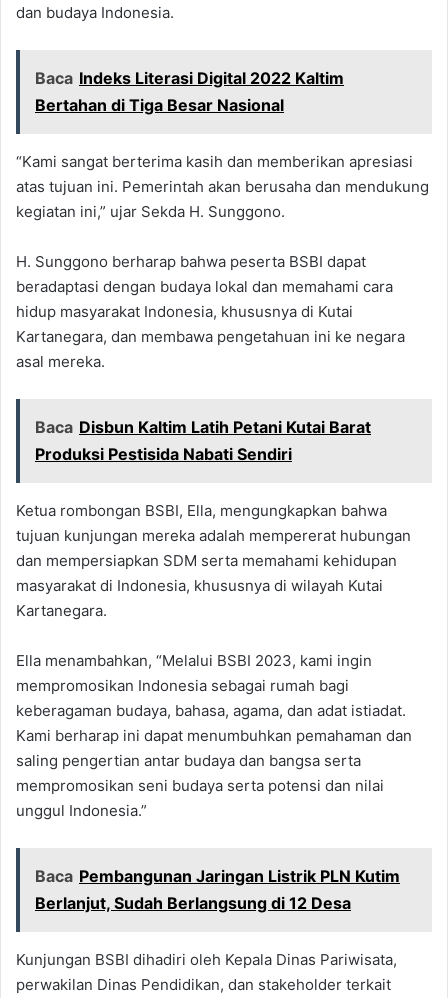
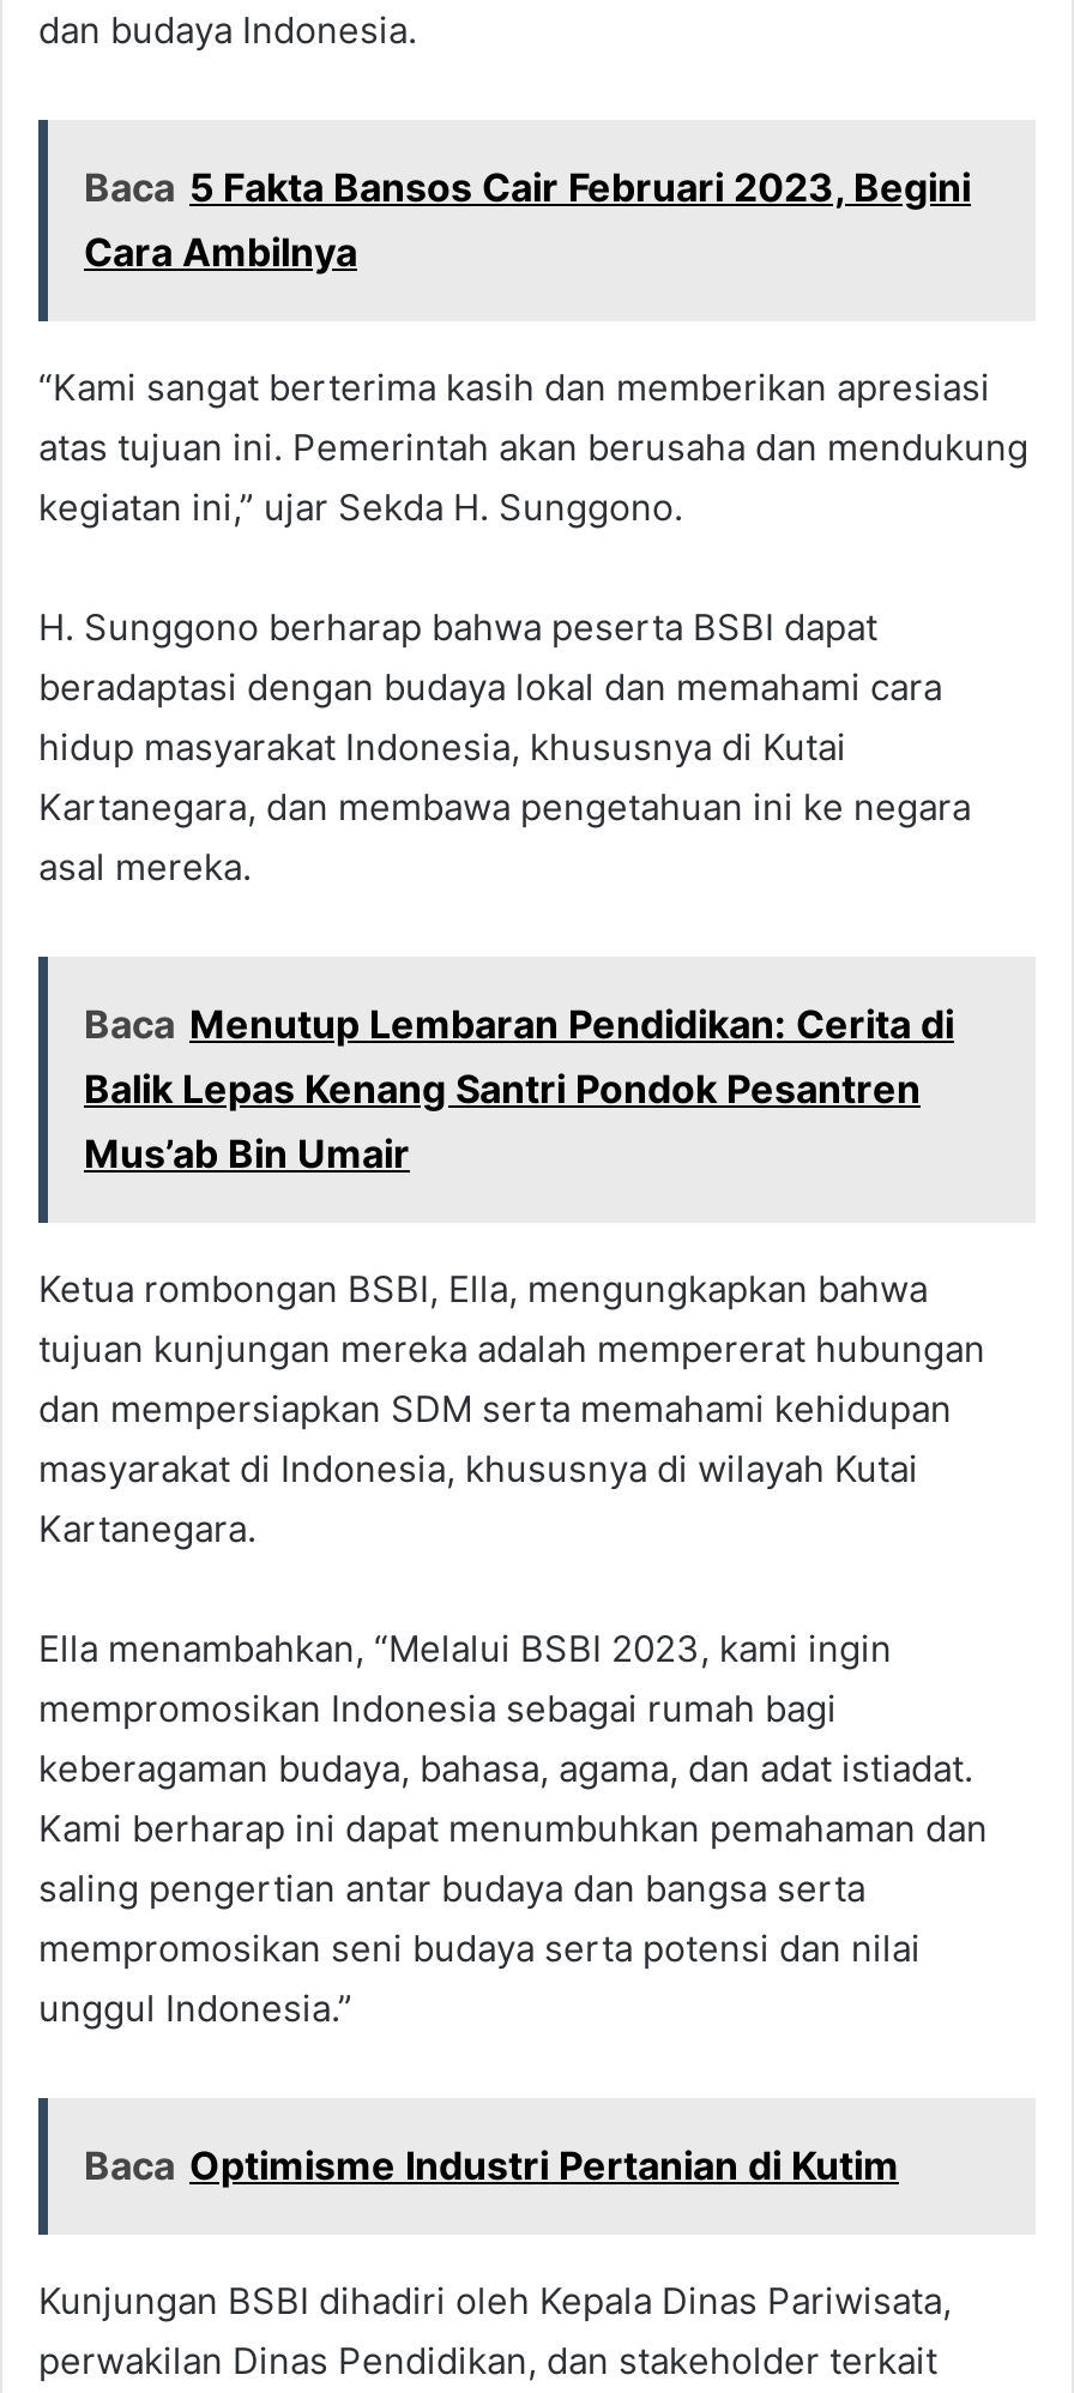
[35,68,344,115] Baca Indeks Literasi Digital 2022 Kaltim | Bertahan di Tiga Besar Nasional -> [84,164,971,276] Baca 5 Fakta Bansos Cair Februari 2023, Begini | Cara Ambilnya
[35,417,371,464] Baca Disbun Kaltim Latih Petani Kutai Barat | Produksi Pestisida Nabati Sendiri -> [84,1001,954,1178] Baca Menutup Lembaran Pendidikan: Cerita di | Balik Lepas Kenang Santri Pondok Pesantren | Mus’ab Bin Umair
moved [16,501,412,820] -> [38,1267,988,2032]: Ketua rombongan BSBI, Ella, mengungkapkan bahwa | tujuan kunjungan mereka adalah mempererat hubungan | dan mempersiapkan SDM serta memahami kehidupan | ... | mempromosikan seni budaya serta potensi dan nilai | unggul Indonesia.”
[35,866,400,913] Baca Pembangunan Jaringan Listrik PLN Kutim | Berlanjut, Sudah Berlangsung di 12 Desa -> [84,2142,899,2190] Baca Optimisme Industri Pertanian di Kutim

